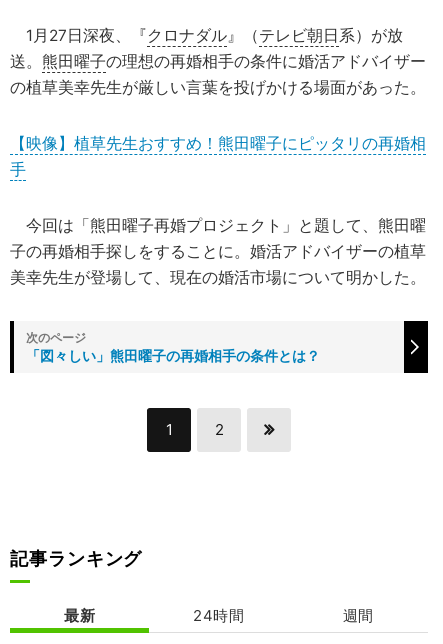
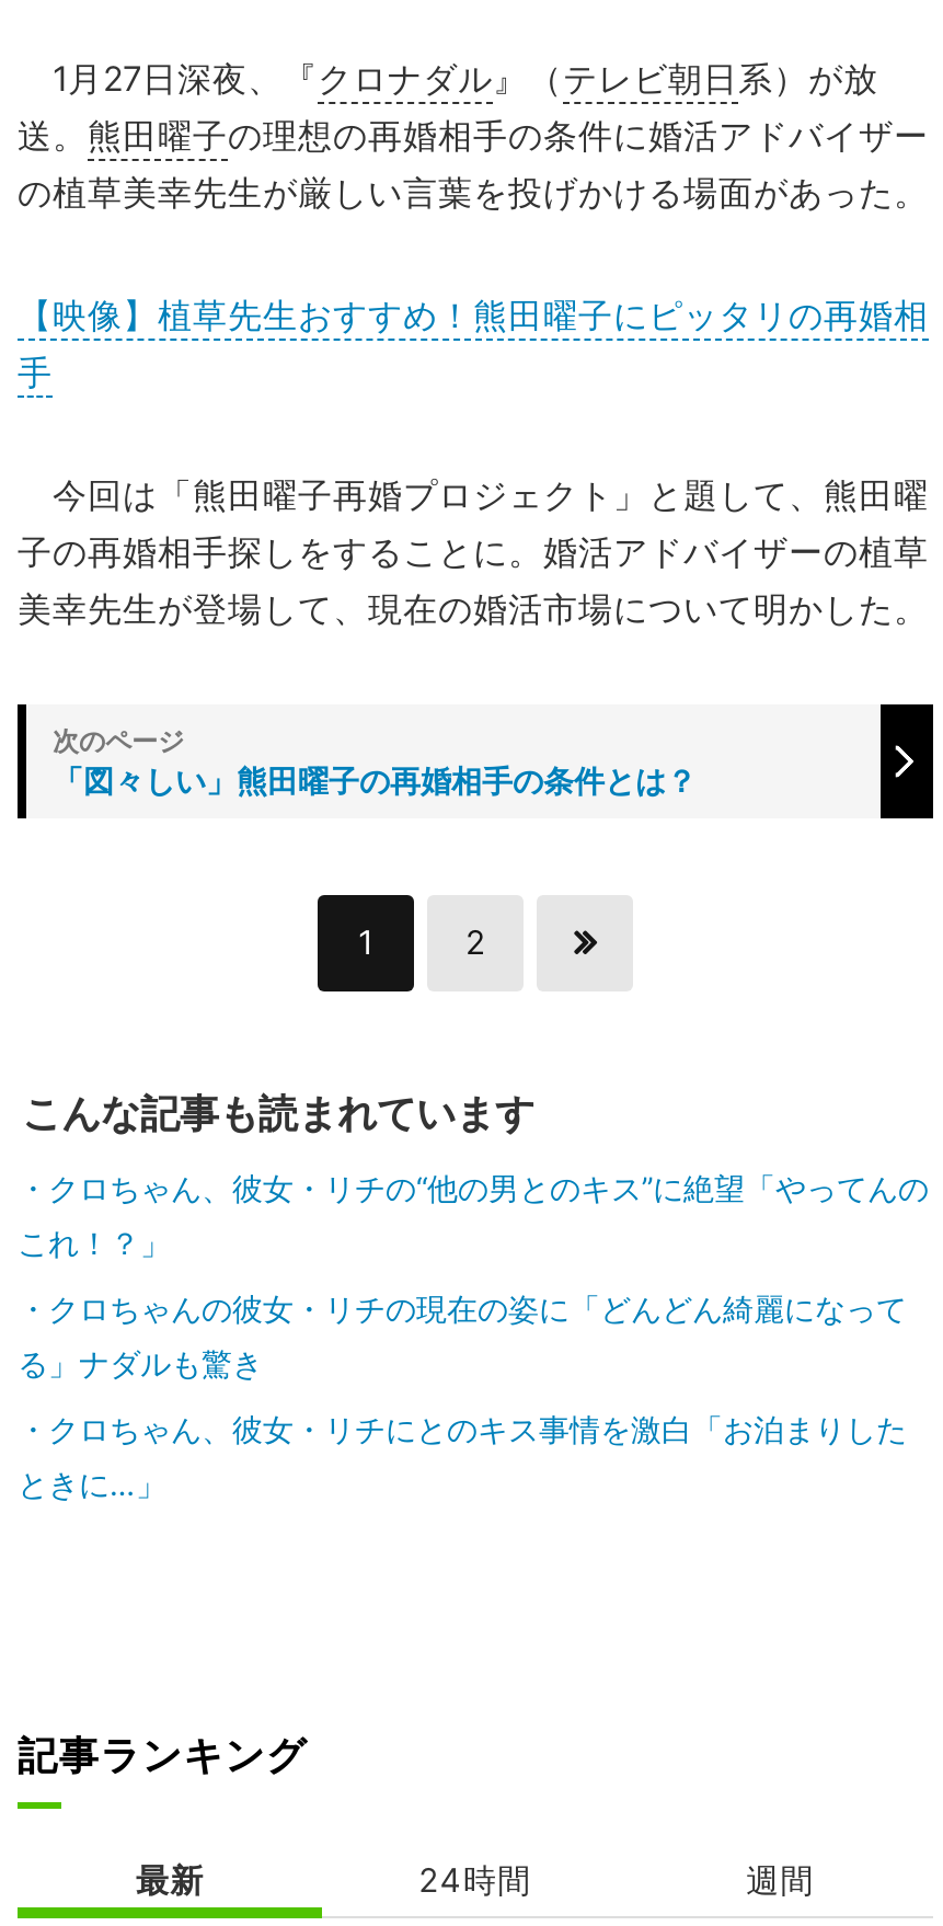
none -> [18,1090,929,1502] こんな記事も読まれています | クロちゃん、彼女・リチの“他の男とのキス”に絶望「やってんの | これ！？」 | クロちゃんの彼女・リチの現在の姿に「どんどん綺麗になって | る」ナダルも驚き | クロちゃん、彼女・リチにとのキス事情を激白「お泊まりした | ときに…」

